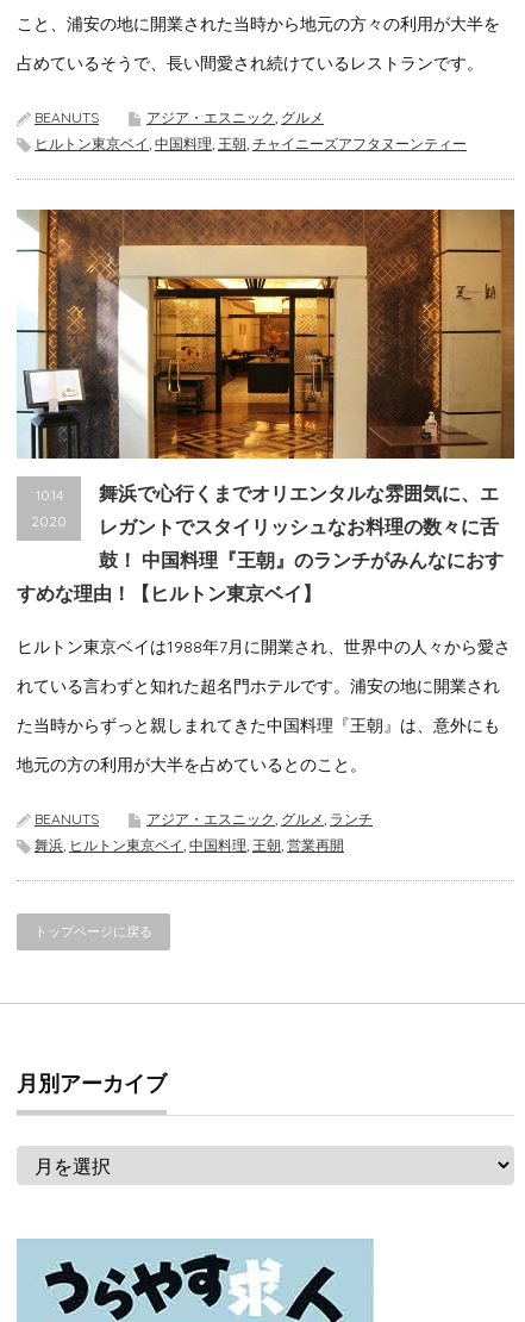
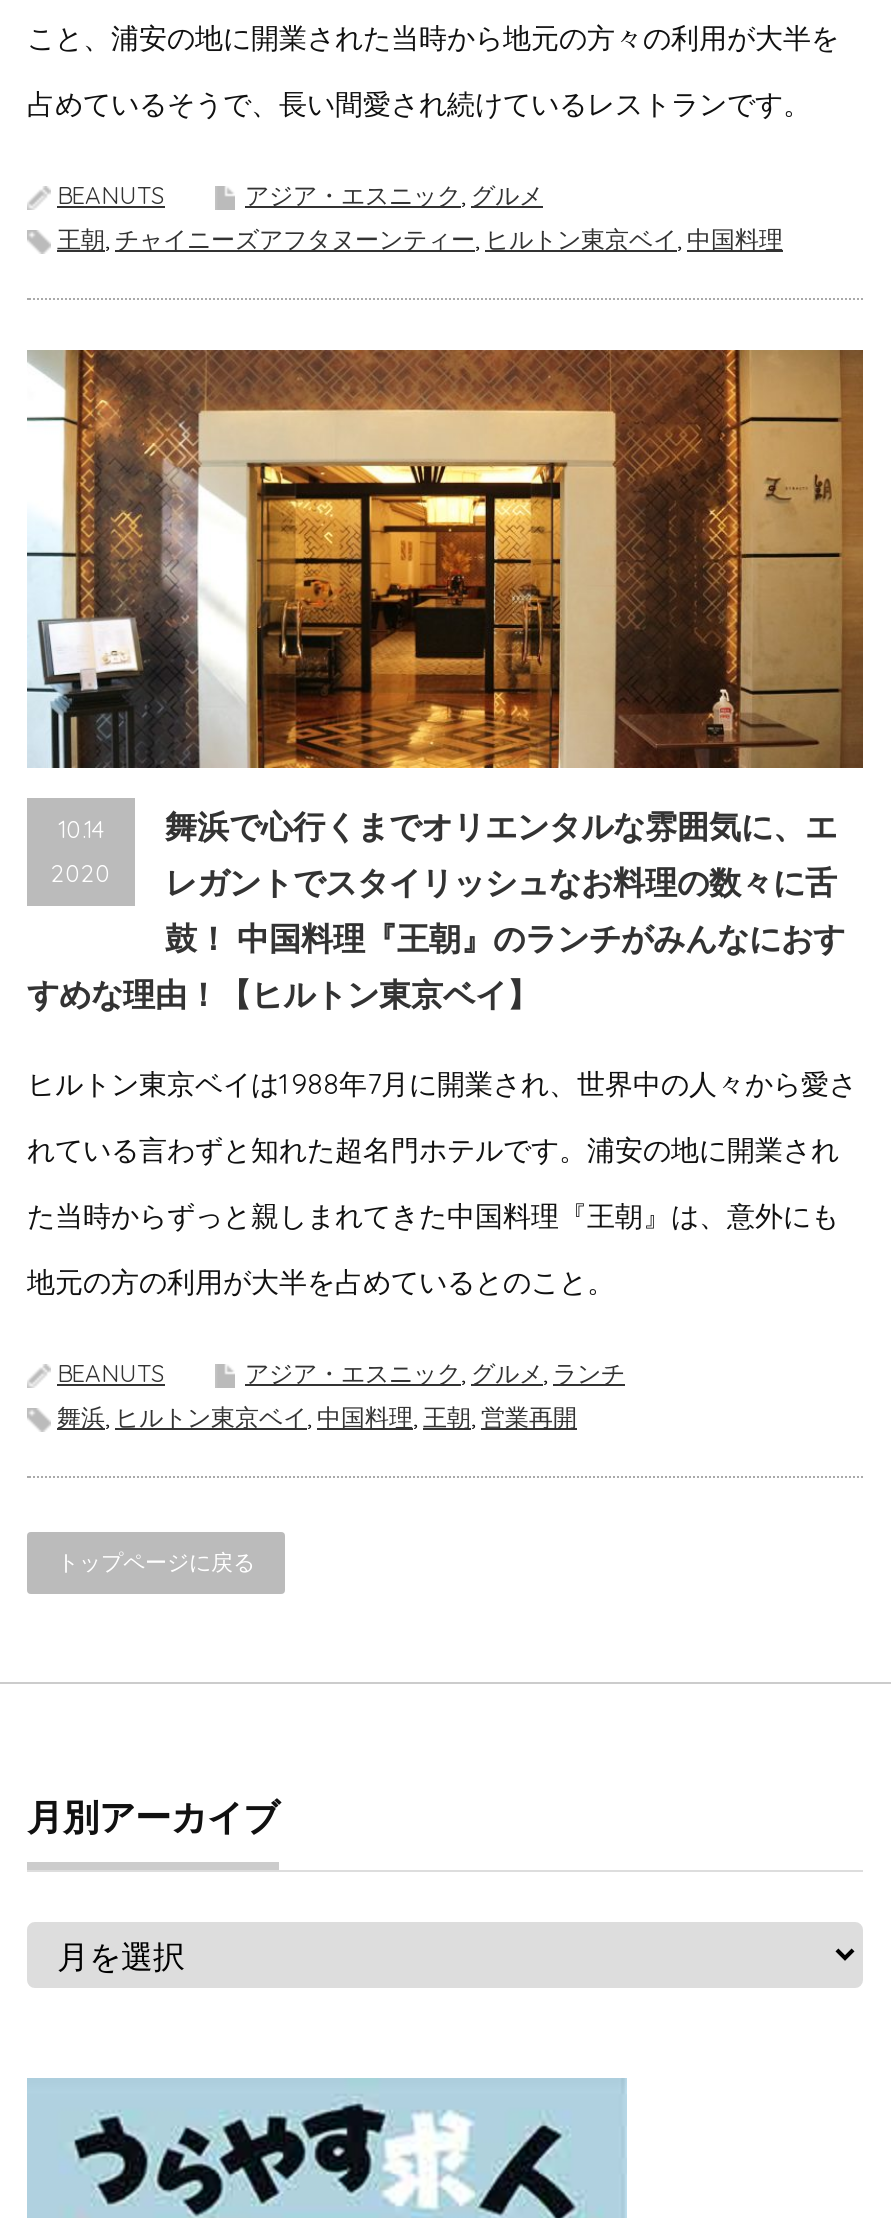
[35,135,467,152] ヒルトン東京ベイ,中国料理,王朝,チャイニーズアフタヌーンティー -> [57,224,783,254] 王朝,チャイニーズアフタヌーンティー,ヒルトン東京ベイ,中国料理

